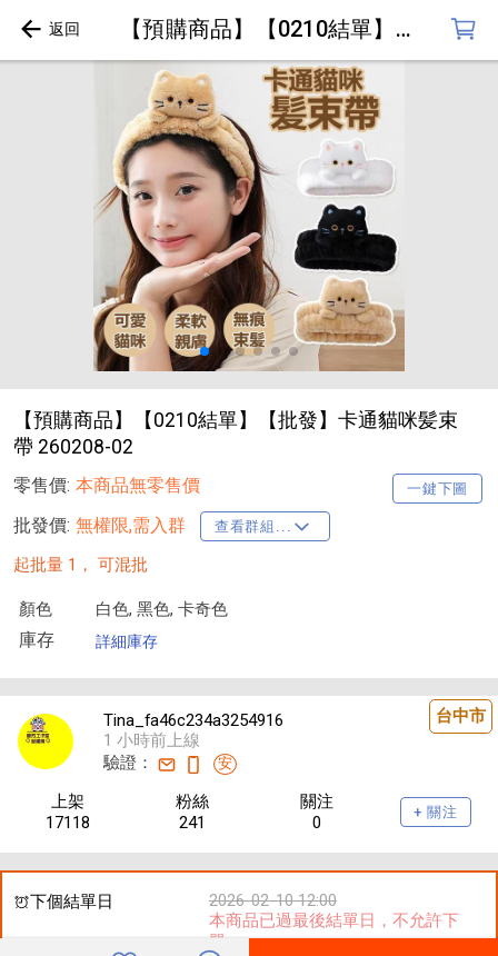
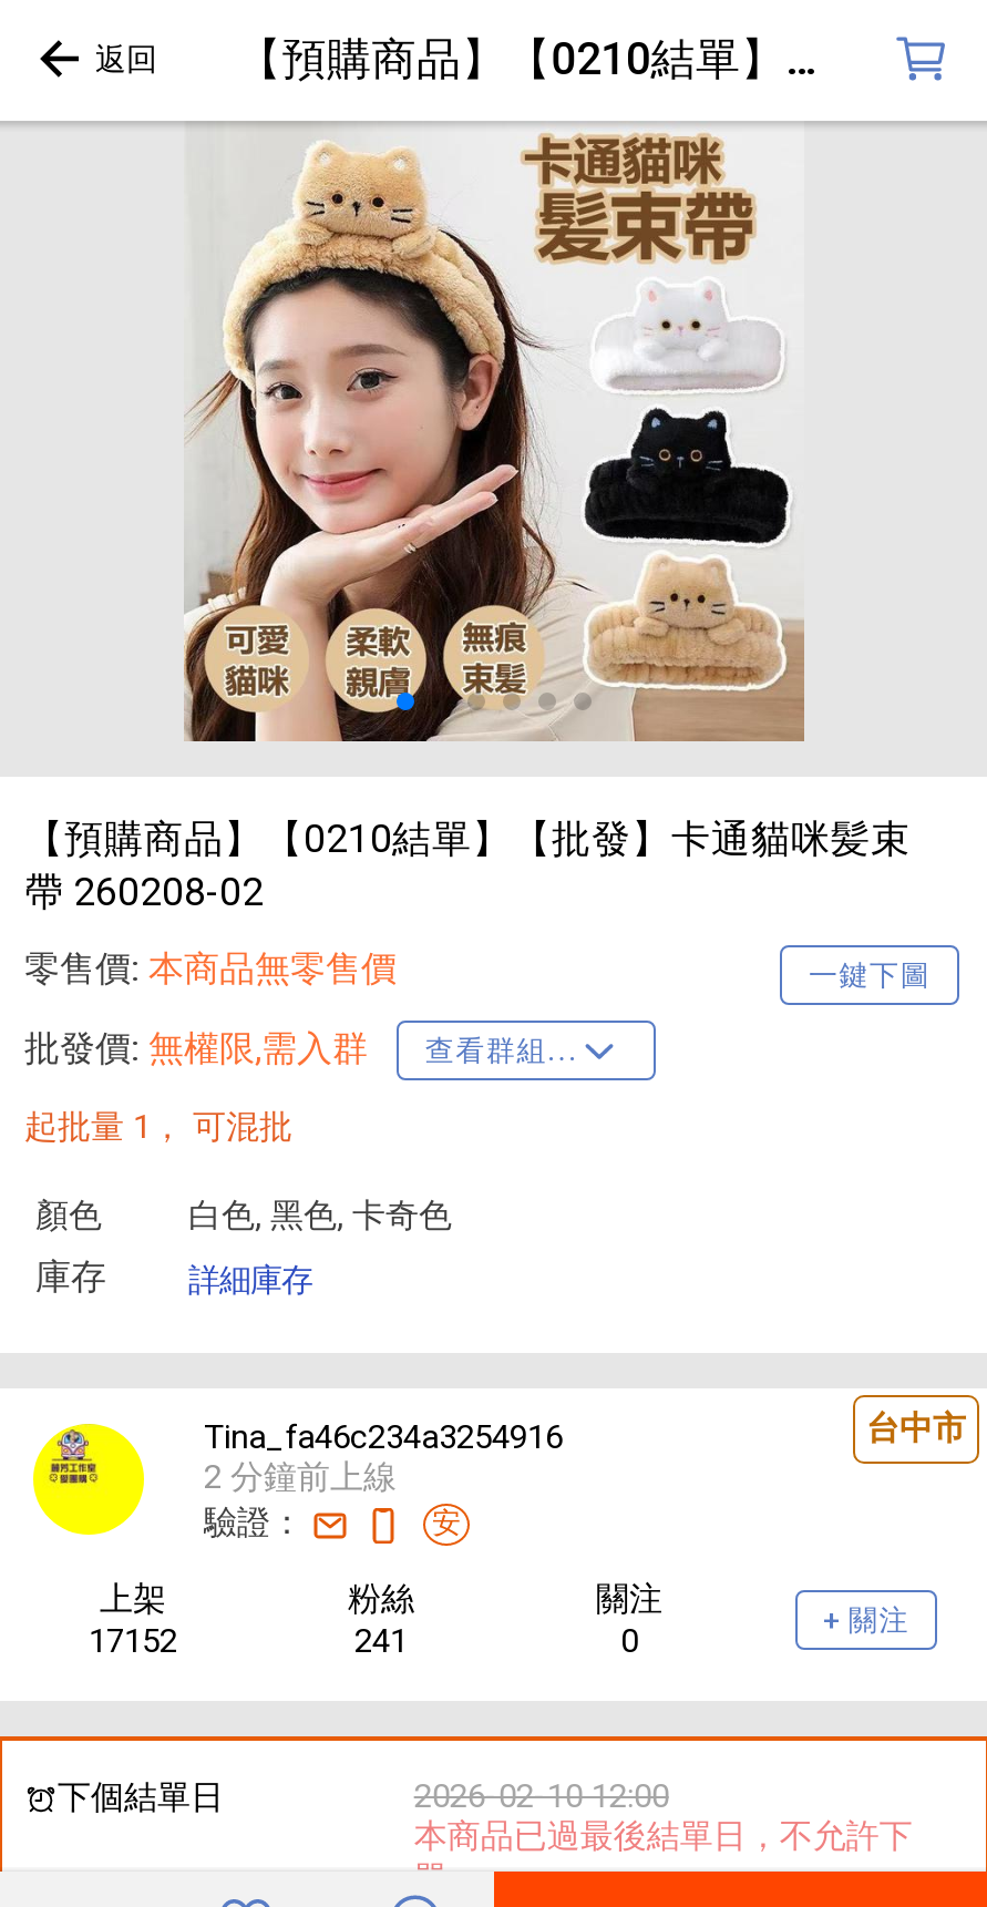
[103,731,200,751] 1 小時前上線 -> [204,1458,397,1498] 2 分鐘前上線
[46,813,90,833] 17118 -> [89,1622,177,1662] 17152

